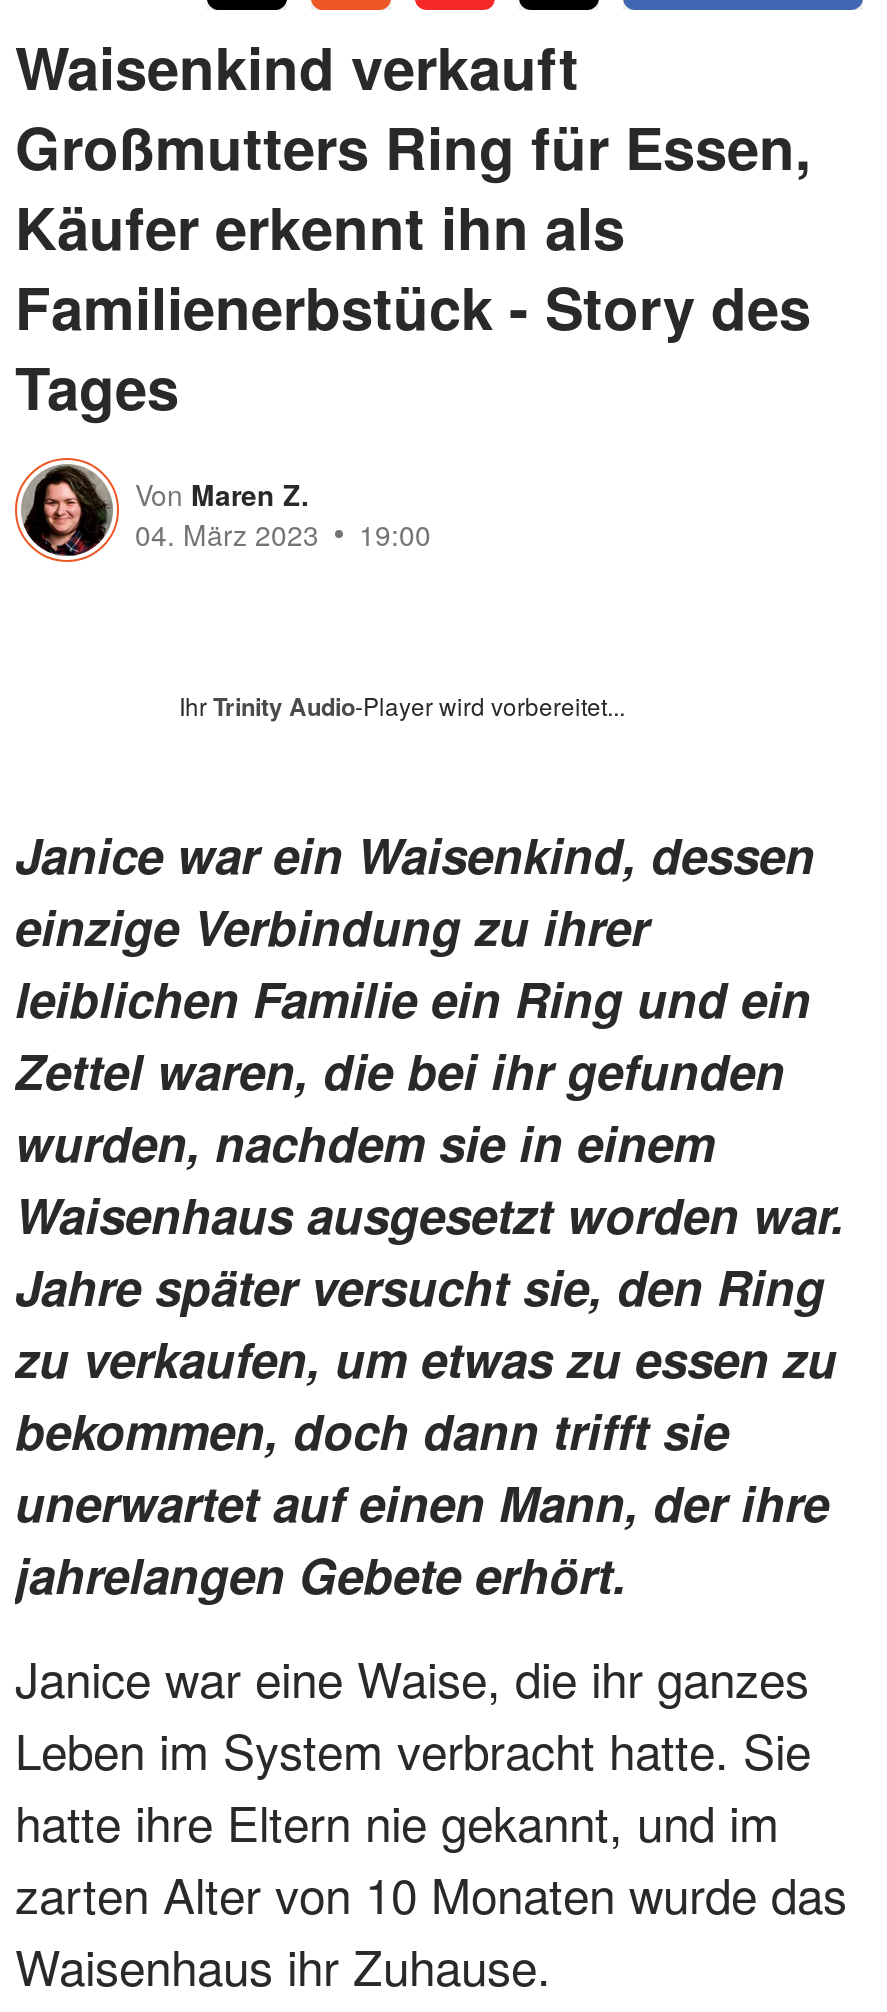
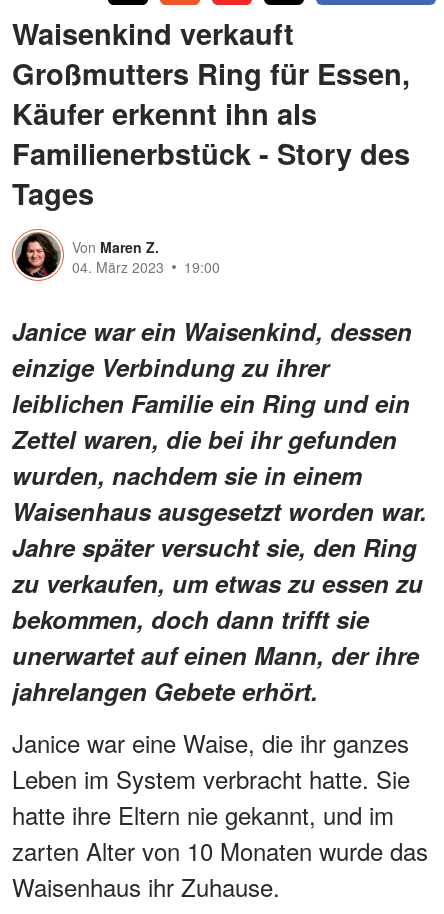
[179,687,625,723] IhrTrinity Audio-Player wird vorbereitet... -> none

